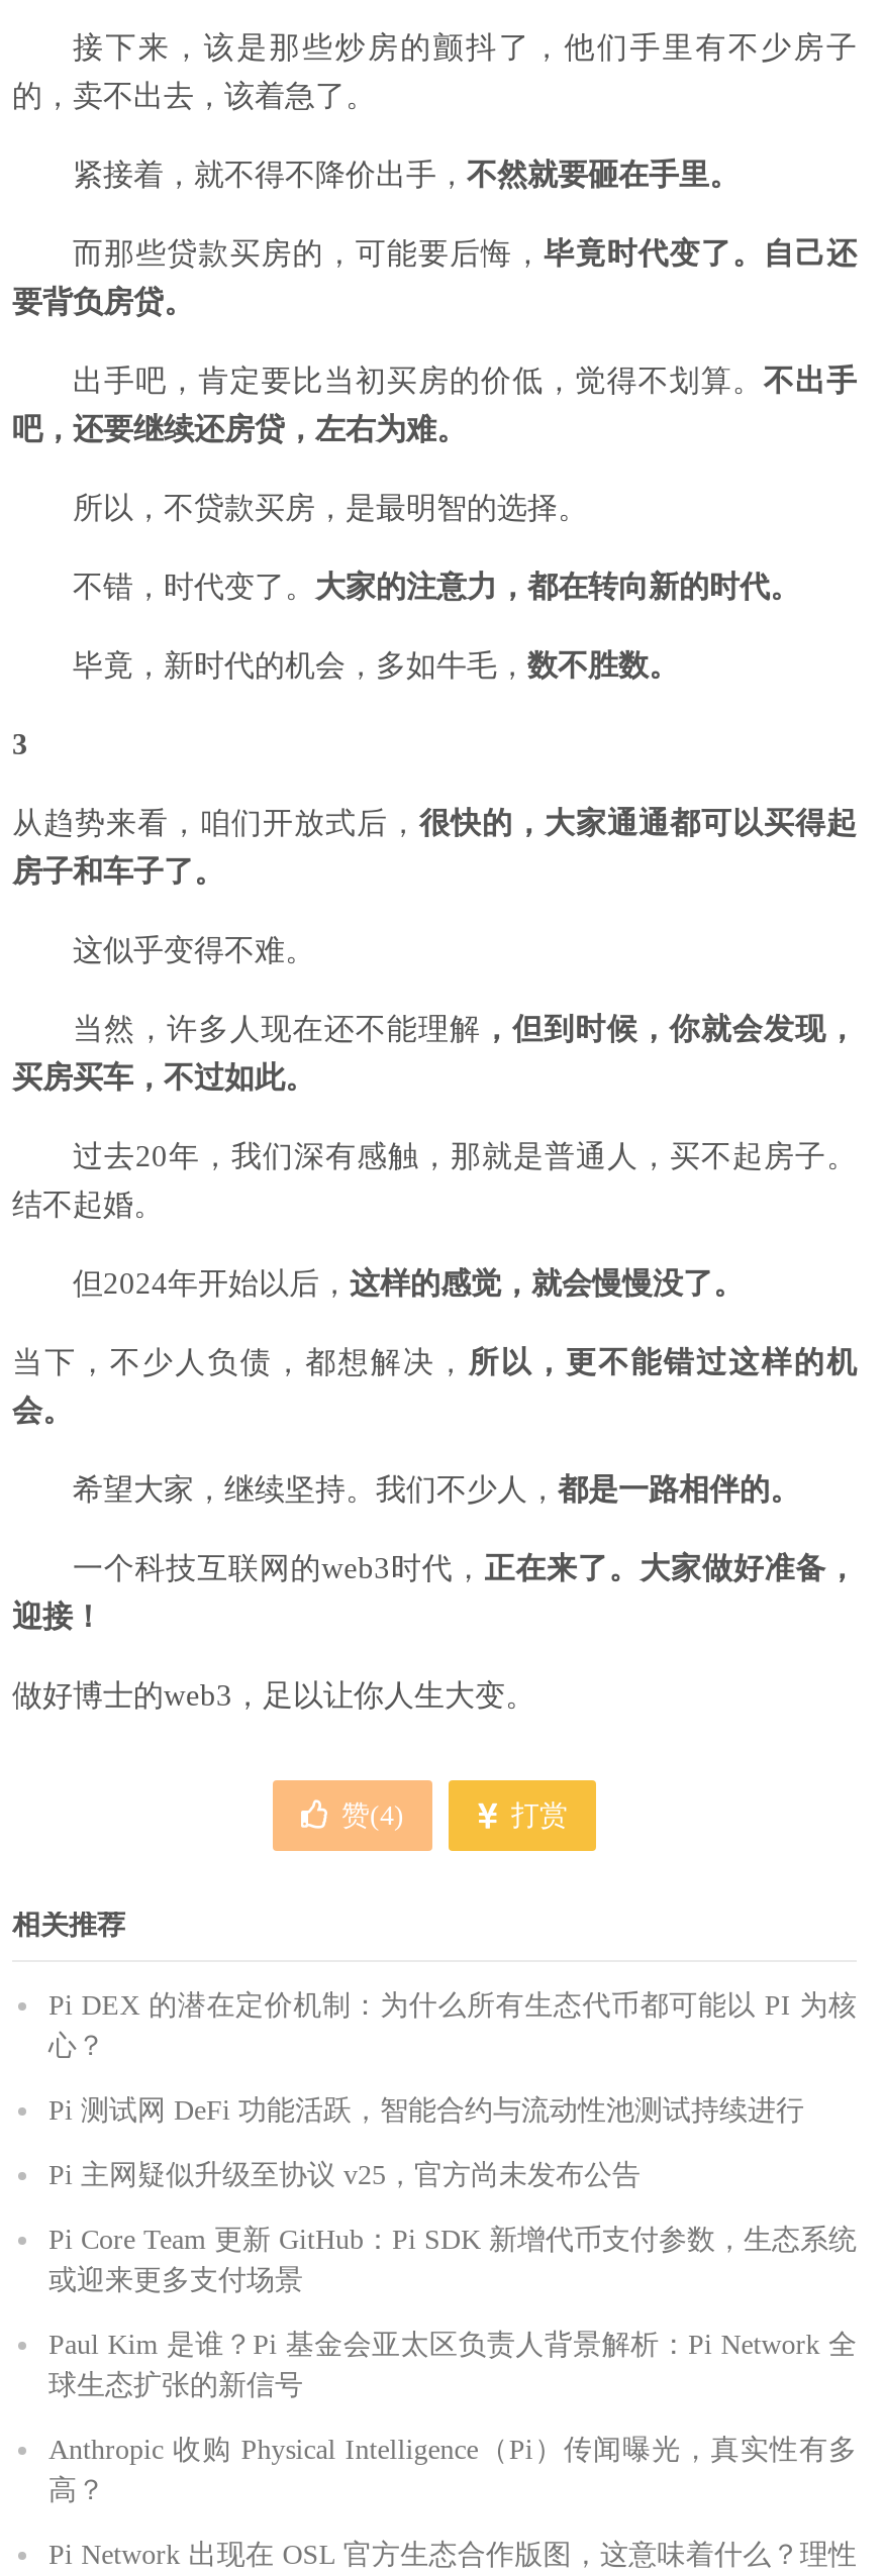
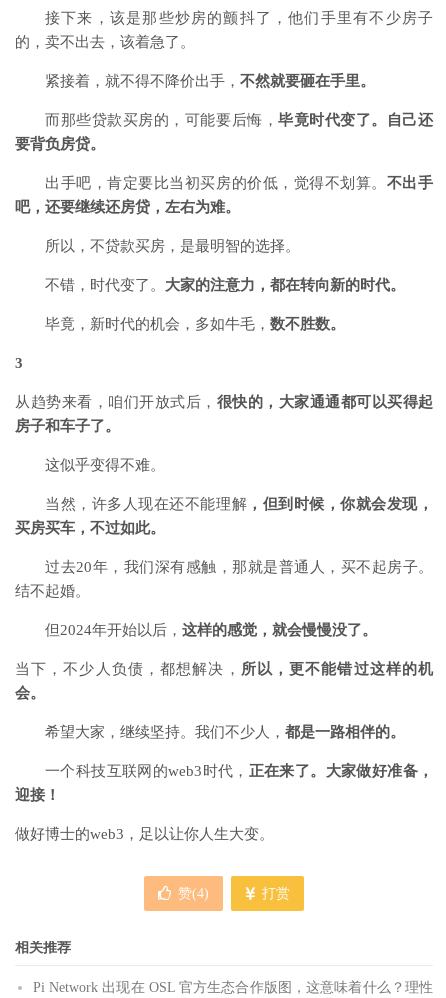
[48,1990,857,2505] Pi DEX 的潜在定价机制：为什么所有生态代币都可能以 PI 为核 | 心？ | Pi 测试网 DeFi 功能活跃，智能合约与流动性池测试持续进行 | Pi 主网疑似升级至协议 v25，官方尚未发布公告 | Pi Core Team 更新 GitHub：Pi SDK 新增代币支付参数，生态系统 | 或迎来更多支付场景 | Paul Kim 是谁？Pi 基金会亚太区负责人背景解析：Pi Network 全 | 球生态扩张的新信号 | Anthropic 收购 Physical Intelligence（Pi）传闻曝光，真实性有多 | 高？ -> none

